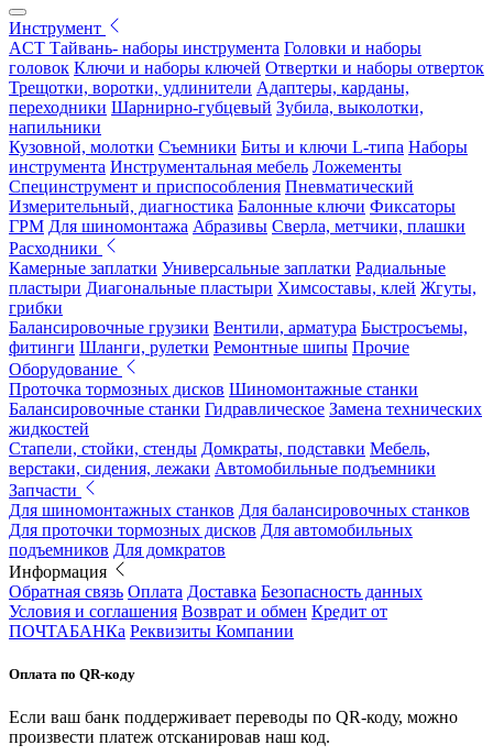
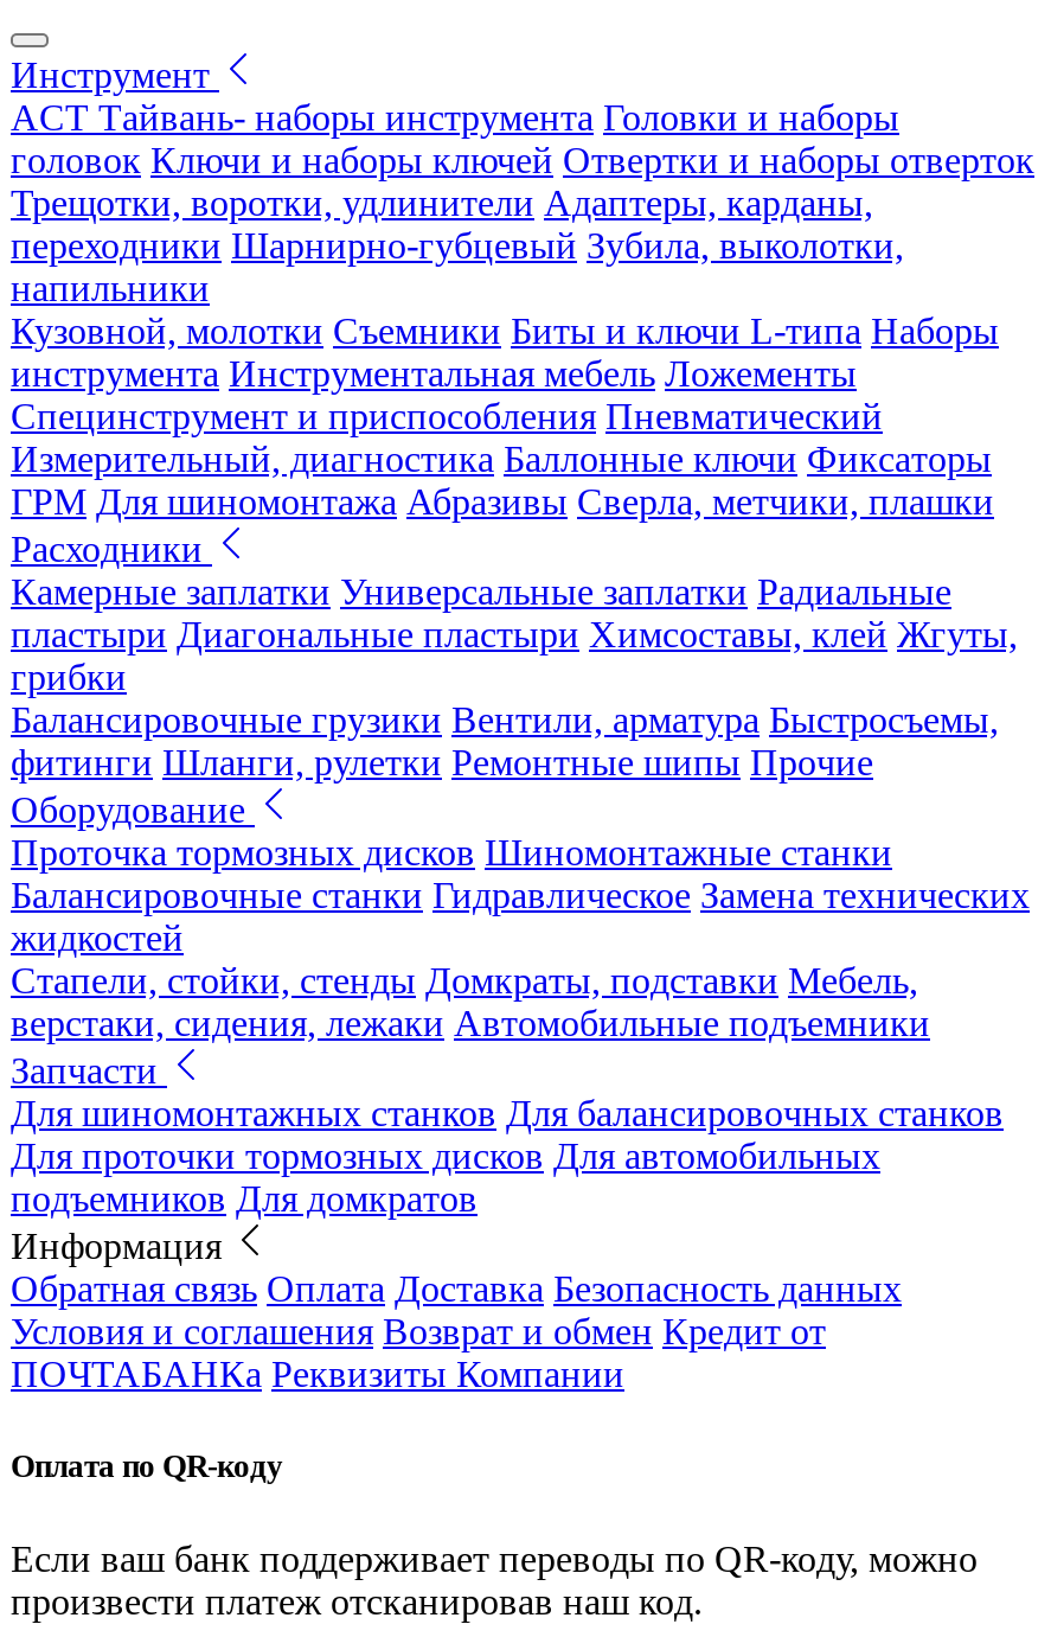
[9,197,456,215] Измерительный, диагностика Балонные ключи Фиксаторы -> [11,438,992,478] Измерительный, диагностика Баллонные ключи Фиксаторы

